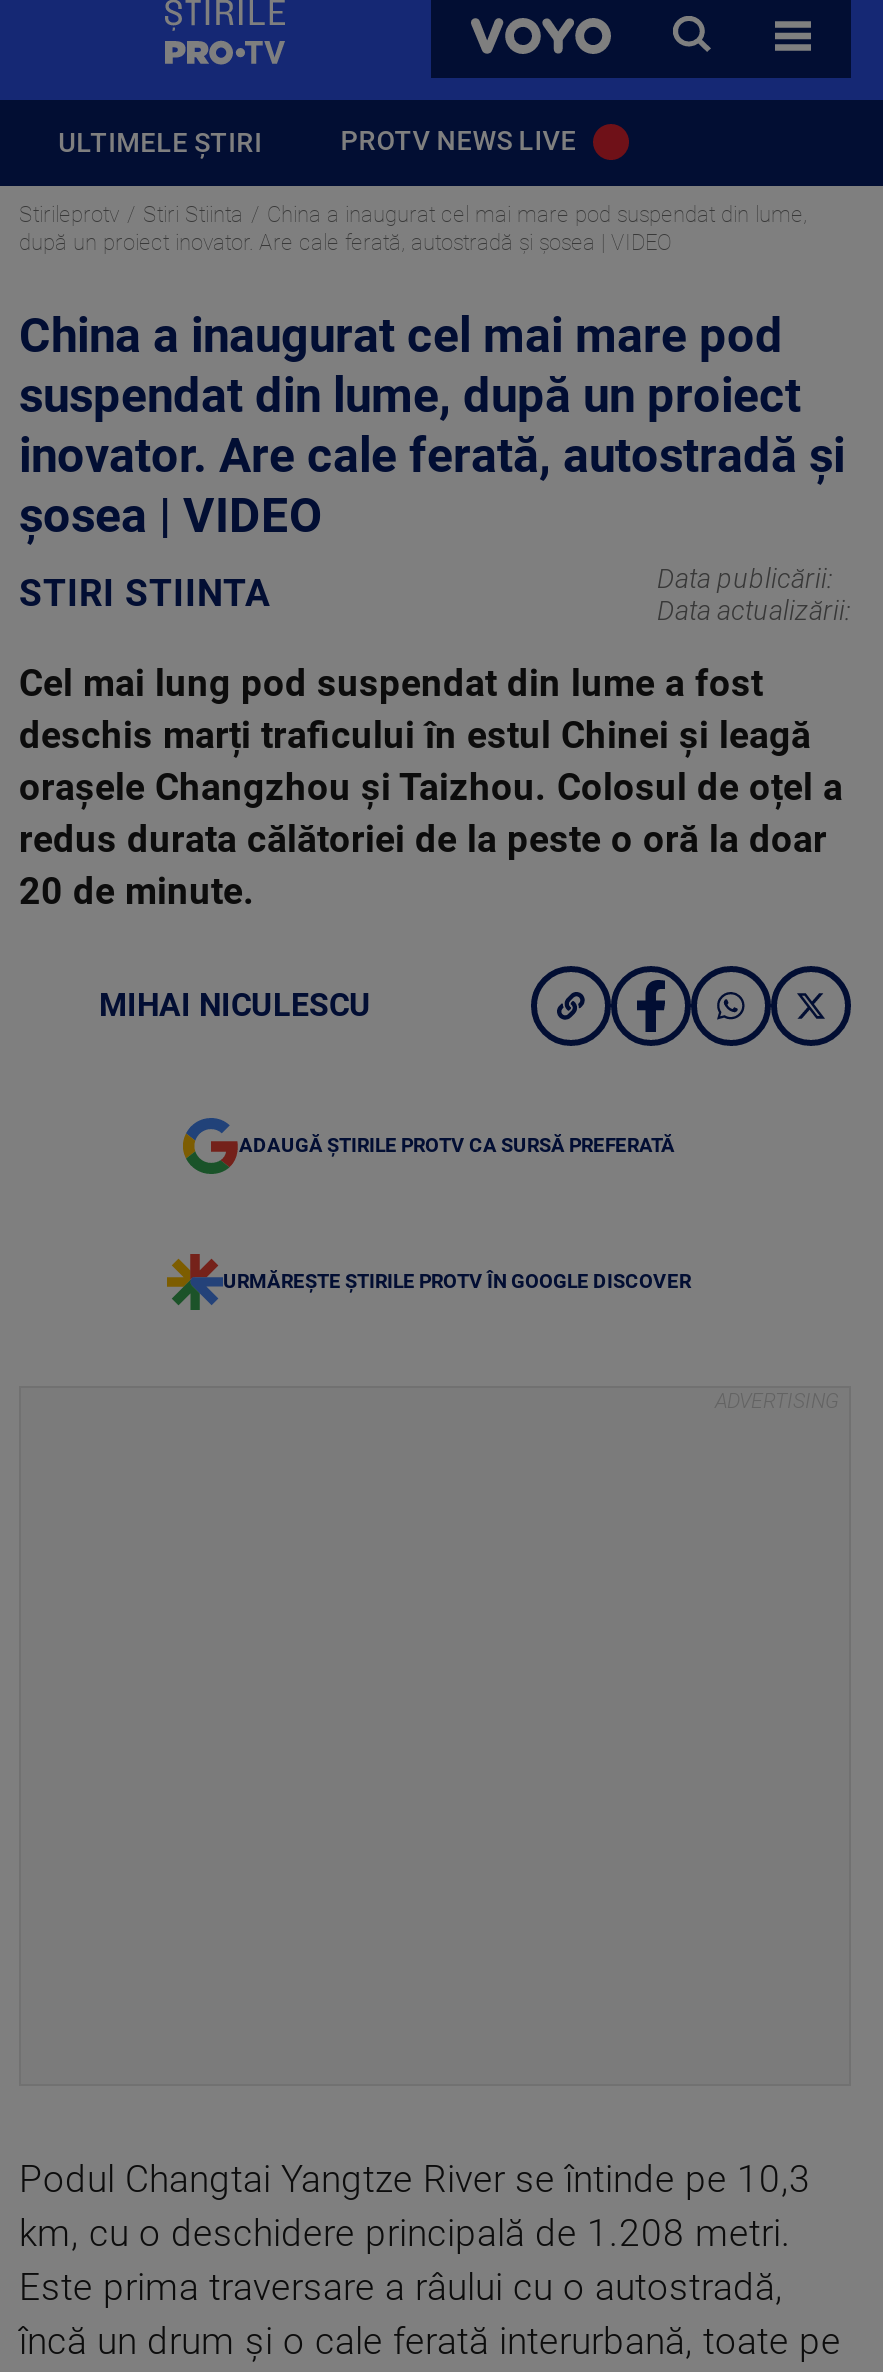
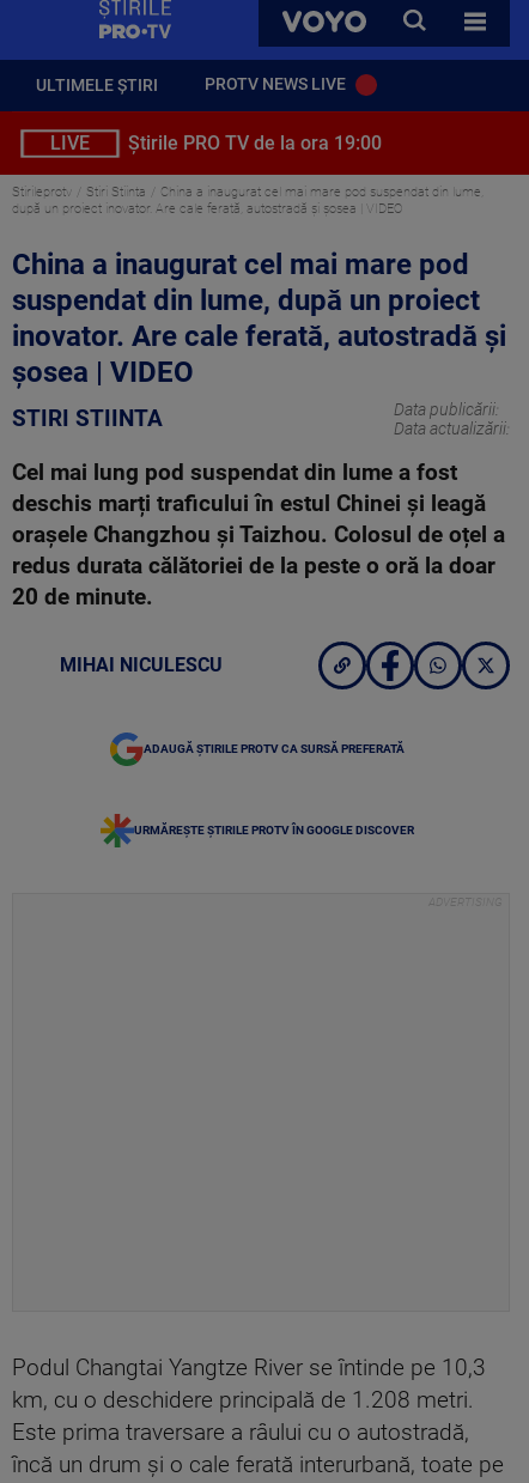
none -> [50,132,382,154] LIVE | Știrile PRO TV de la ora 19:00

